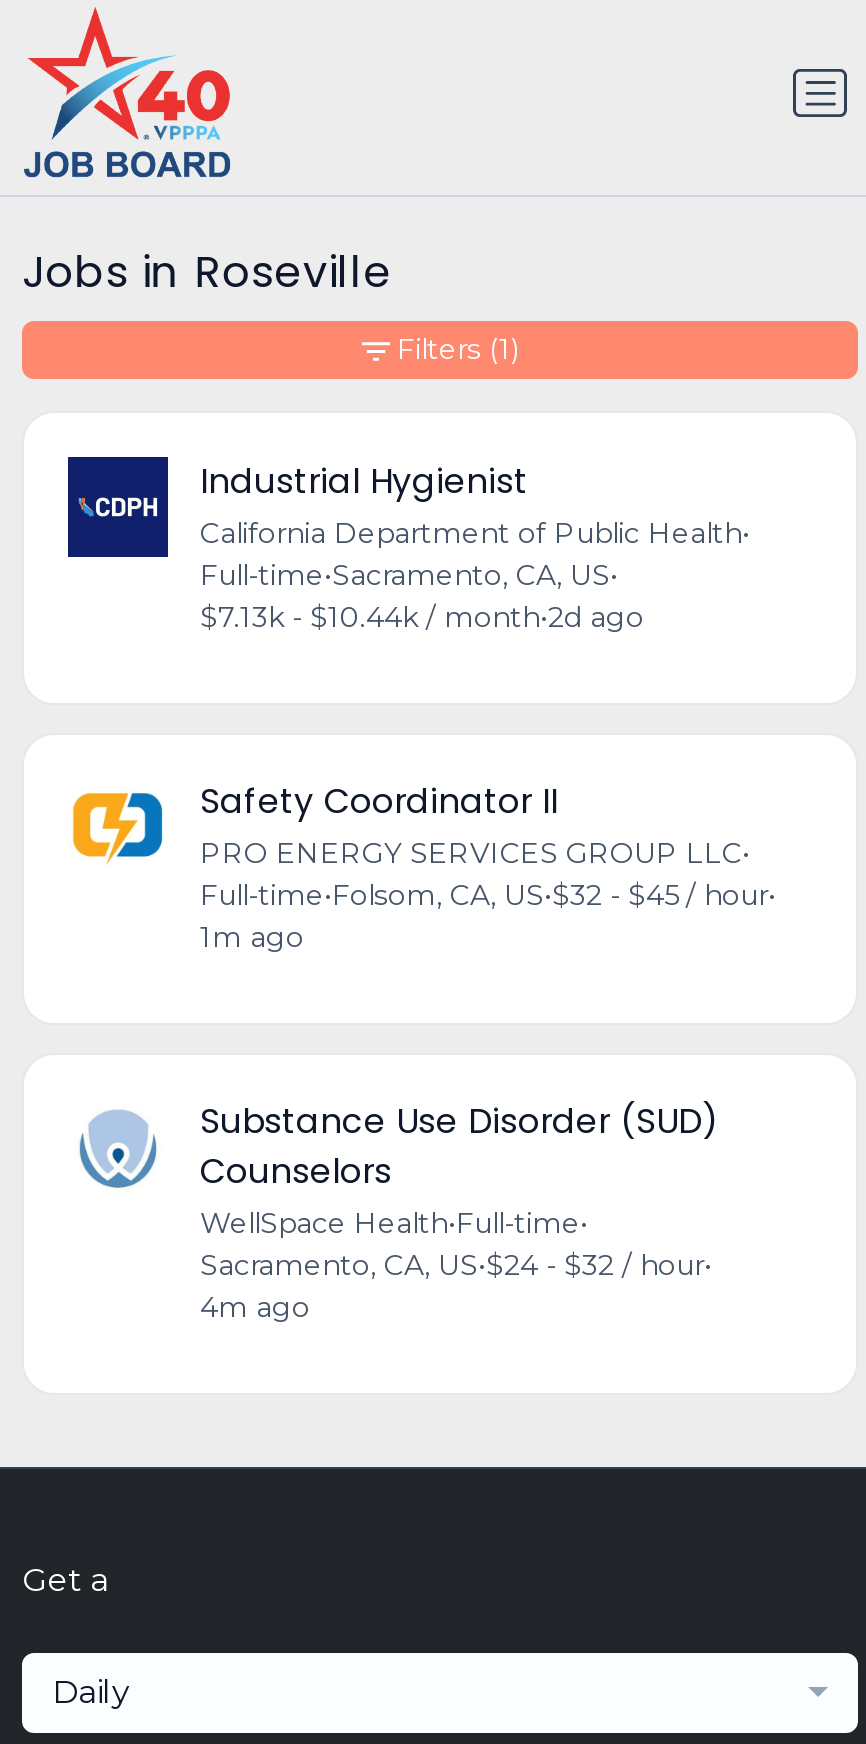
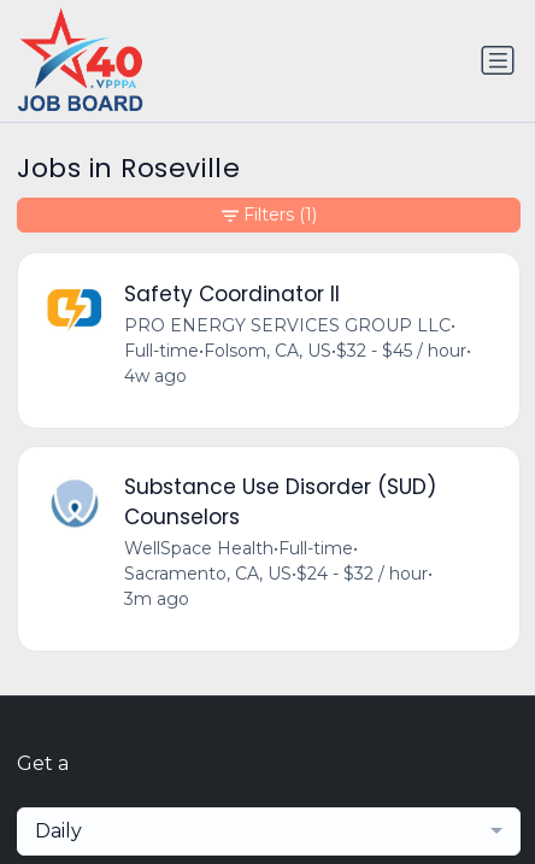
[66,455,750,635] [image] | Industrial Hygienist | California Department of Public Health• | Full-time•Sacramento, CA, US• | $7.13k - $10.44k / month•2d ago -> none
[200,919,304,955] 1m ago -> [124,365,187,387] 4w ago
[200,1290,310,1326] 4m ago -> [124,588,189,610] 3m ago

